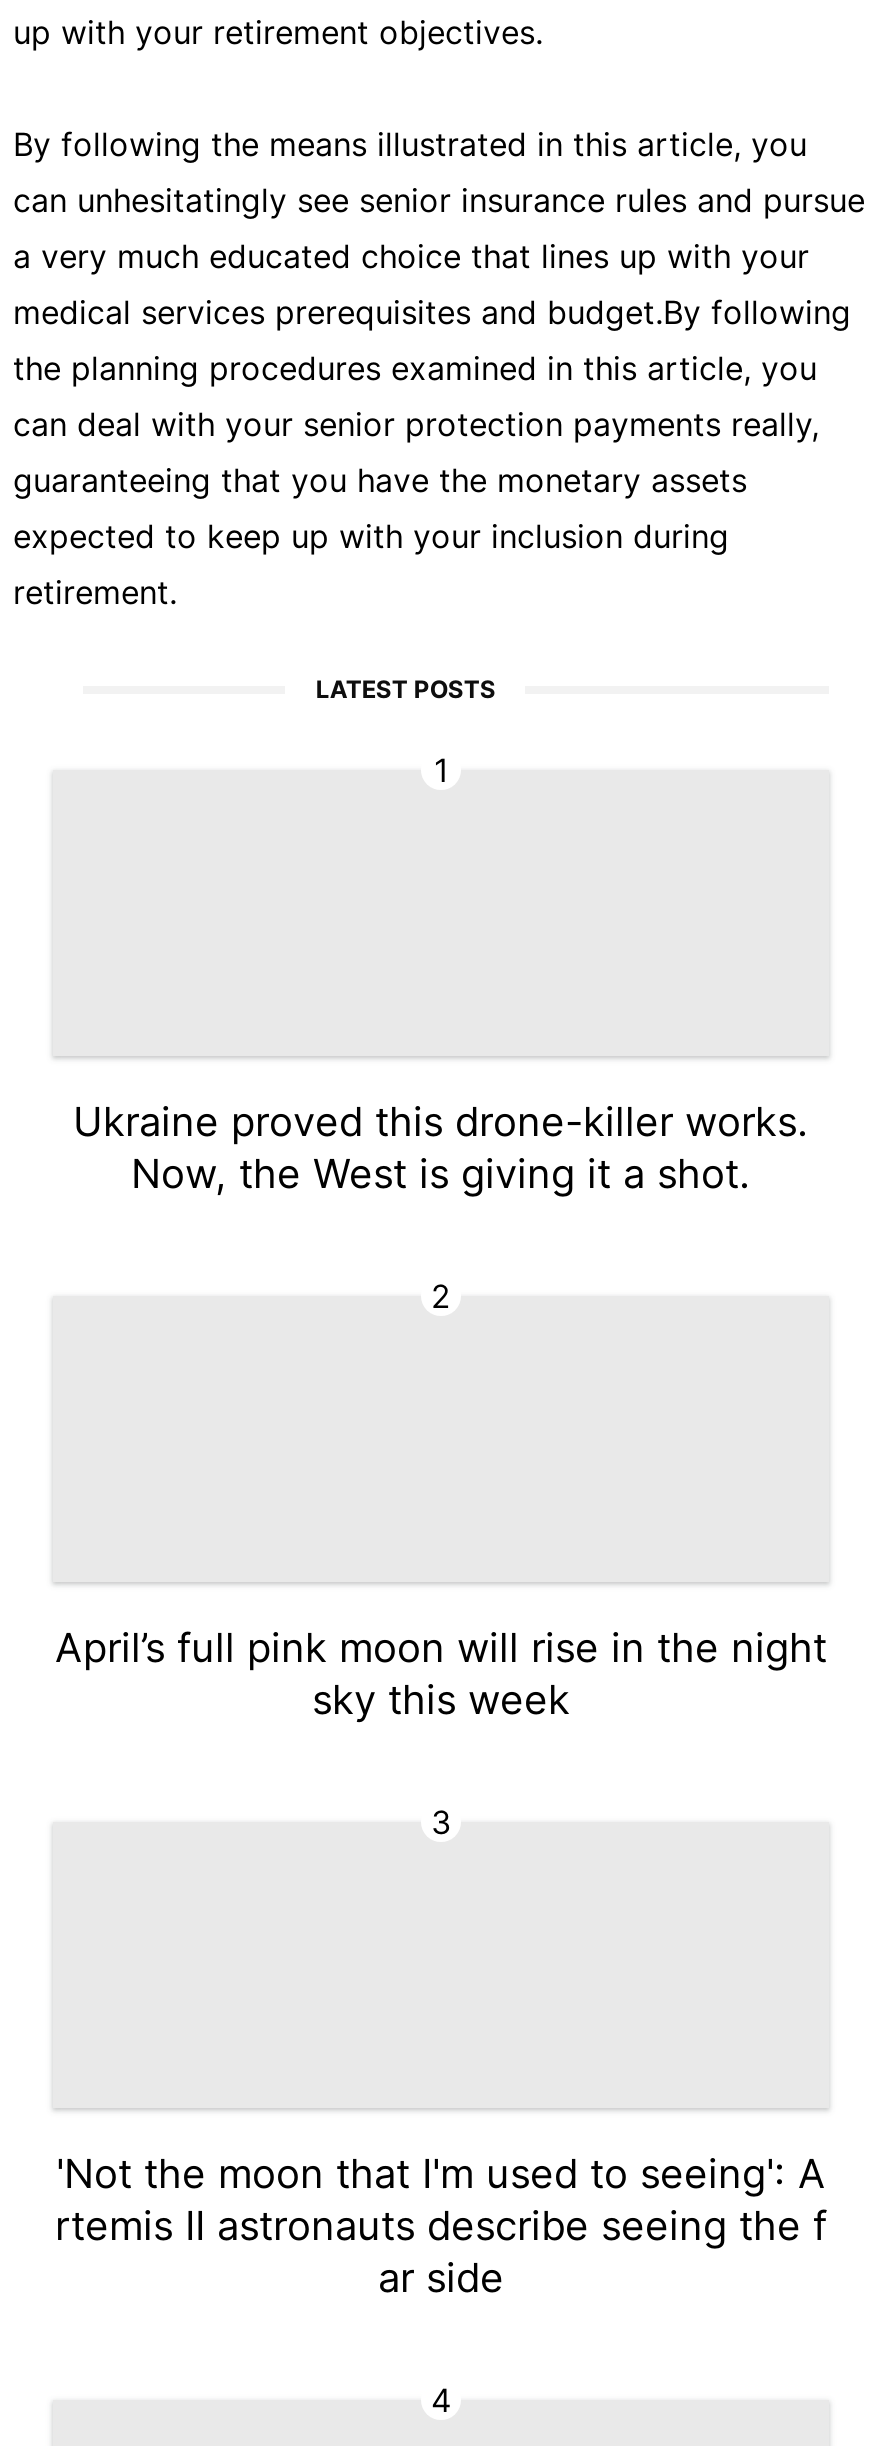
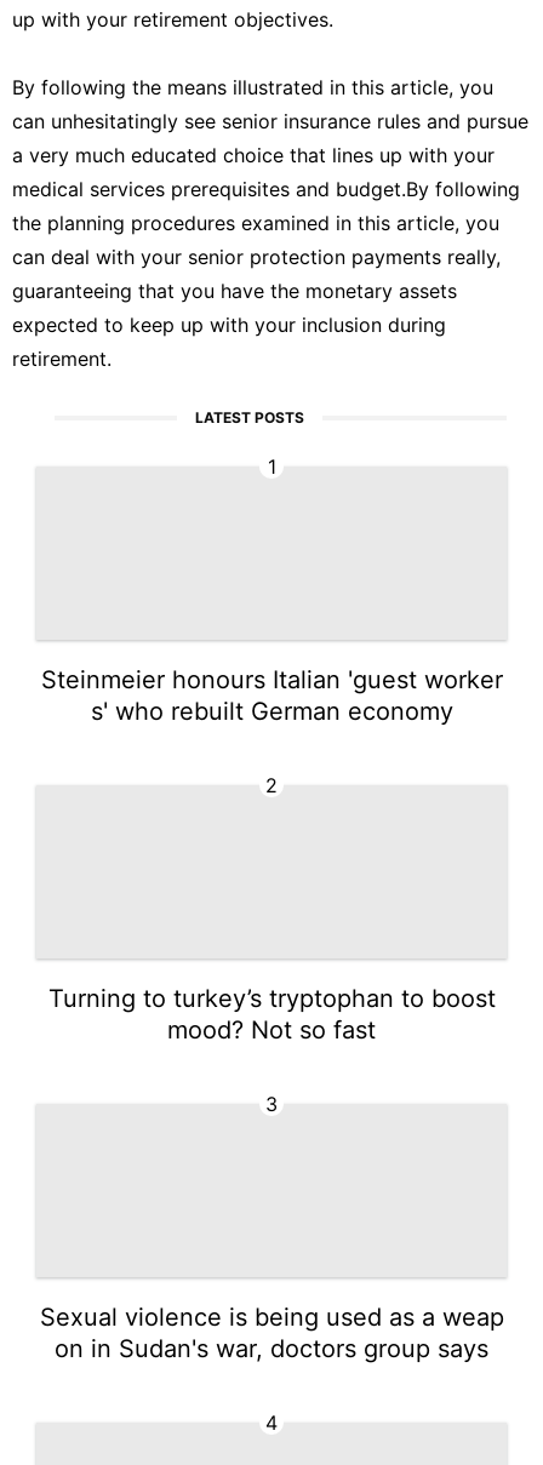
[73,1097,809,1197] Ukraine proved this drone-killer works. | Now, the West is giving it a shot. -> [41,665,502,725] Steinmeier honours Italian 'guest worker | s' who rebuilt German economy
[55,1623,827,1723] April’s full pink moon will rise in the night | sky this week -> [48,983,495,1044] Turning to turkey’s tryptophan to boost | mood? Not so fast
[55,2149,827,2301] 'Not the moon that I'm used to seeing': A | rtemis II astronauts describe seeing the f | ar side -> [39,1302,504,1363] Sexual violence is being used as a weap | on in Sudan's war, doctors group says

